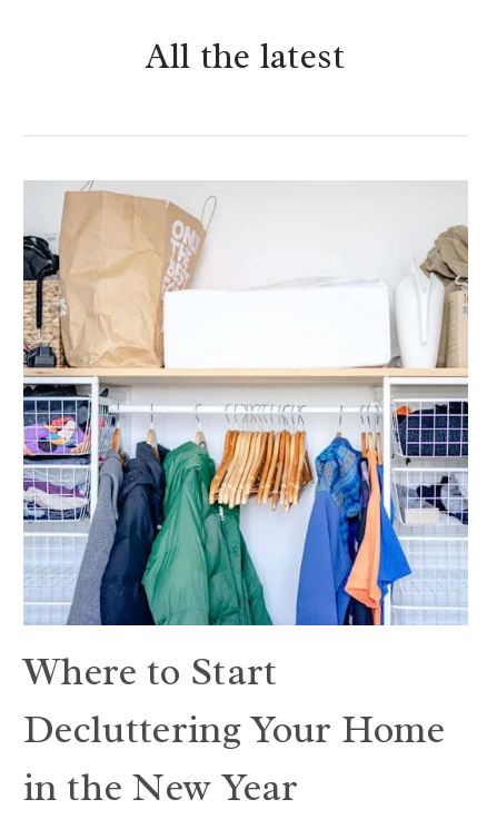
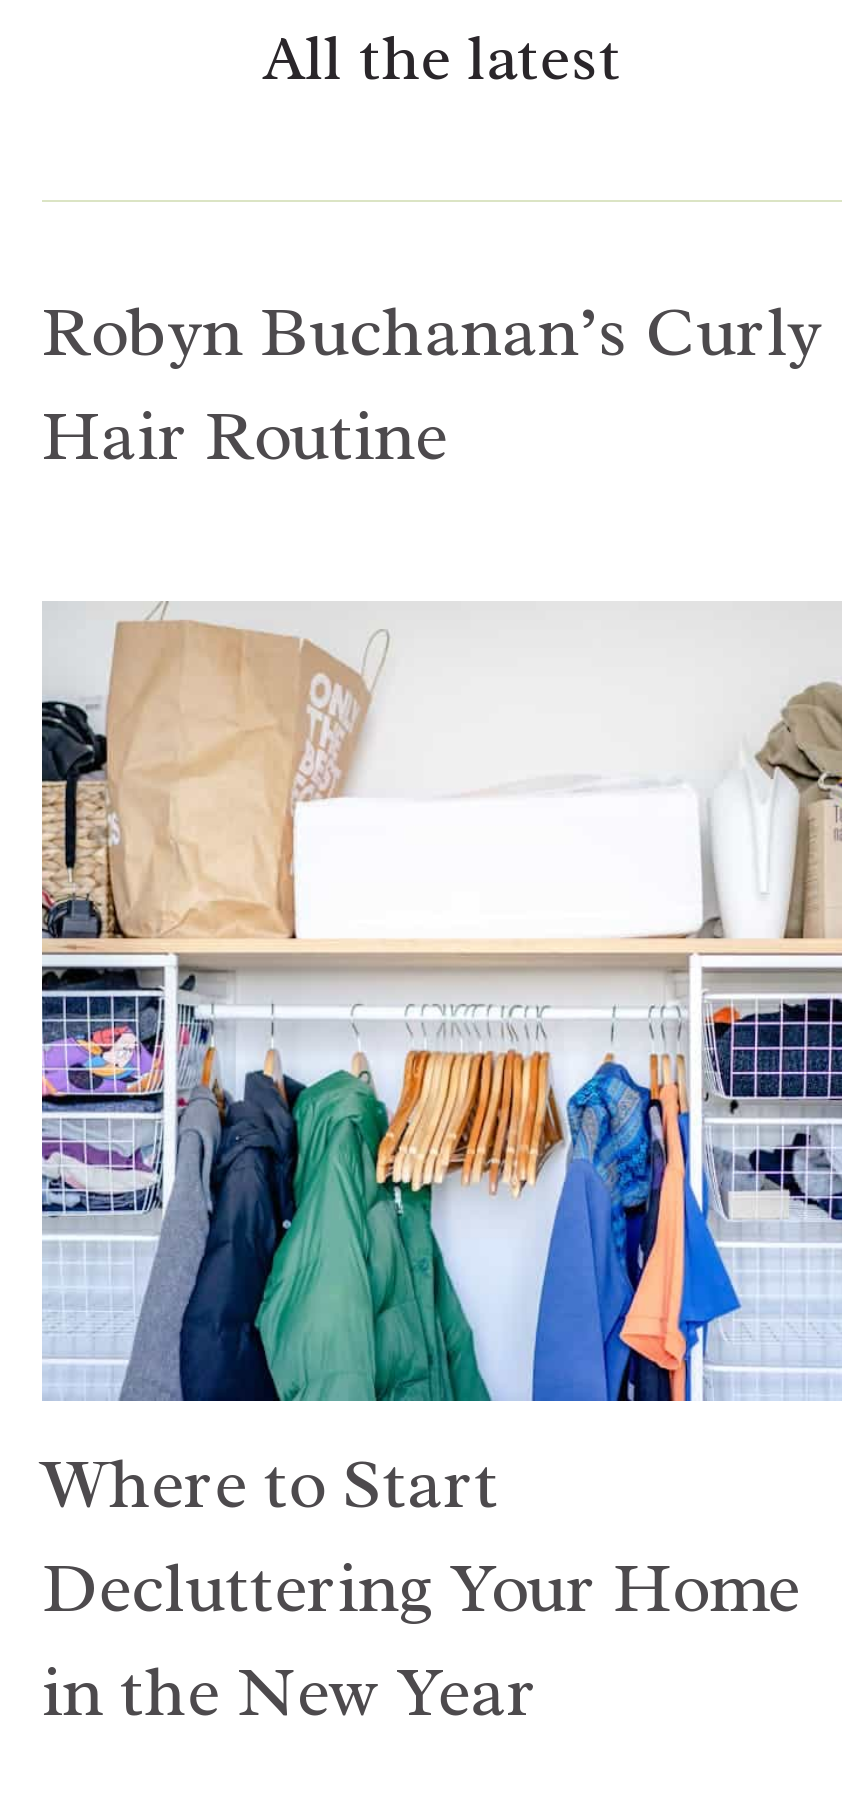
none -> [42,287,822,481] Robyn Buchanan’s Curly | Hair Routine

